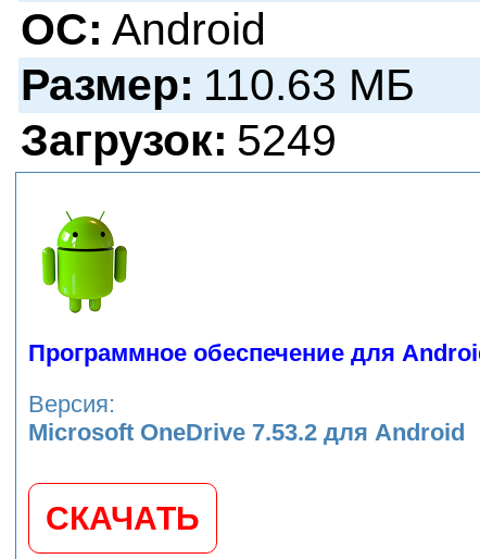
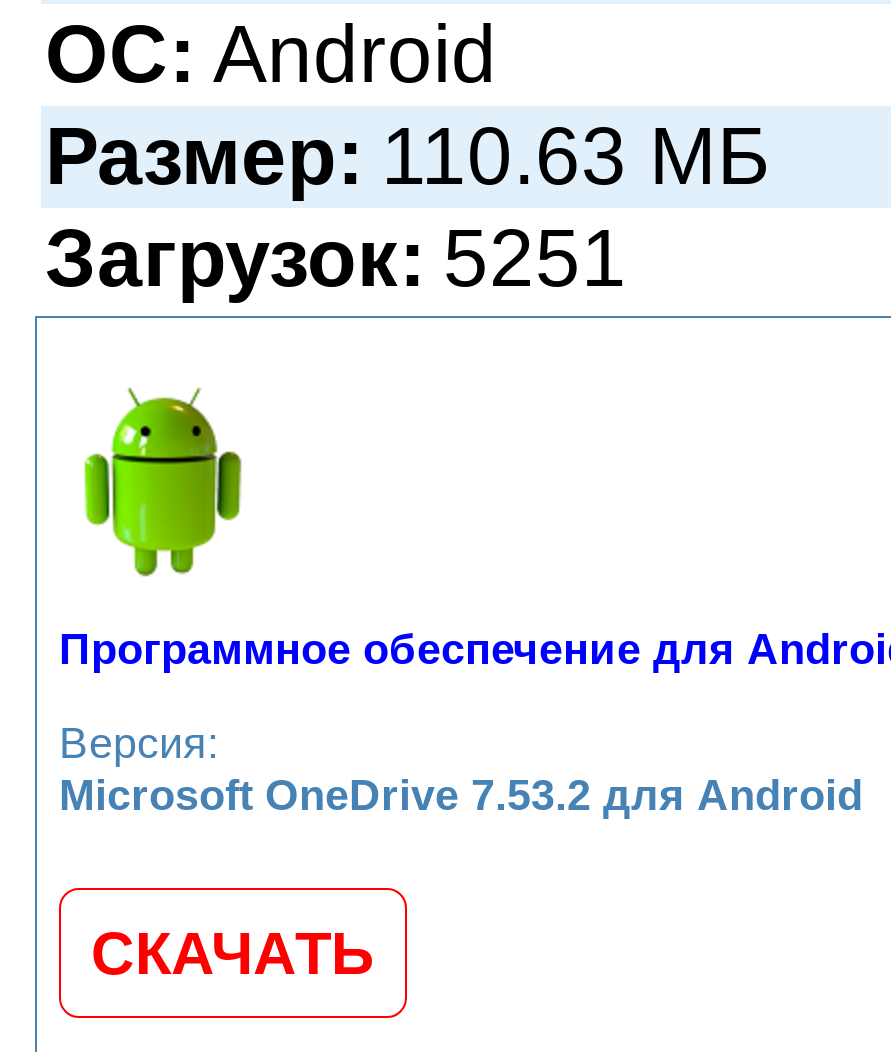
[21,115,337,166] Загрузок: 5249 -> [45,212,627,304] Загрузок: 5251

